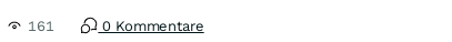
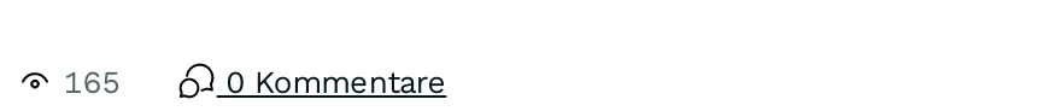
[23,18,58,34] 161 -> [54,64,130,100] 165

